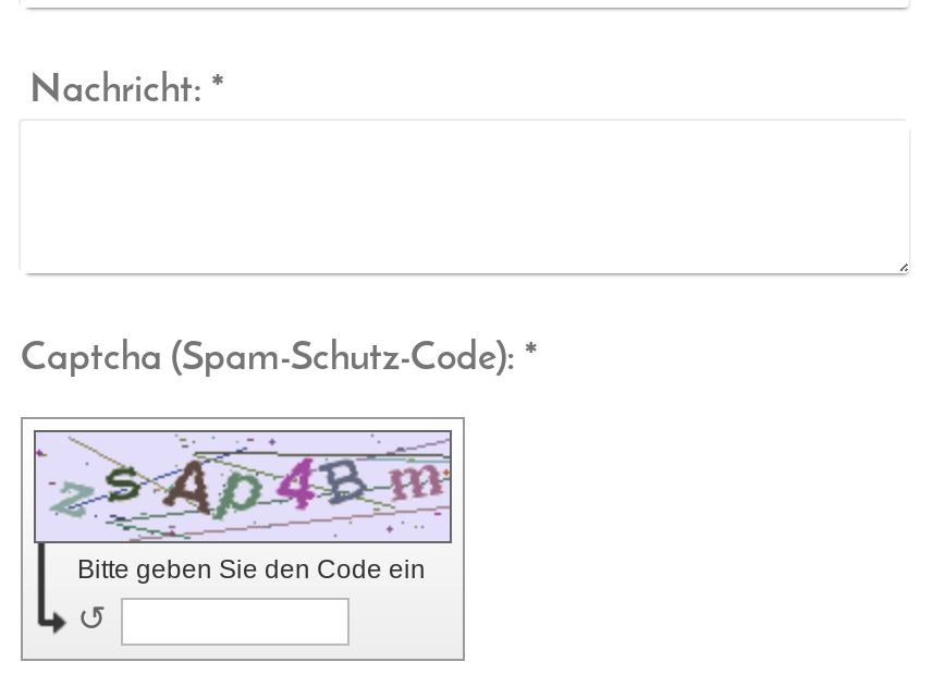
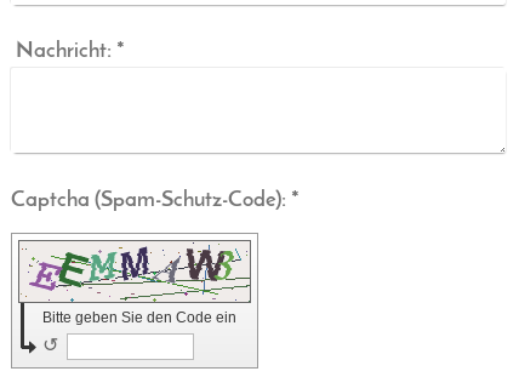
[34,432,452,543] [image] -> [18,242,251,303] [image]

